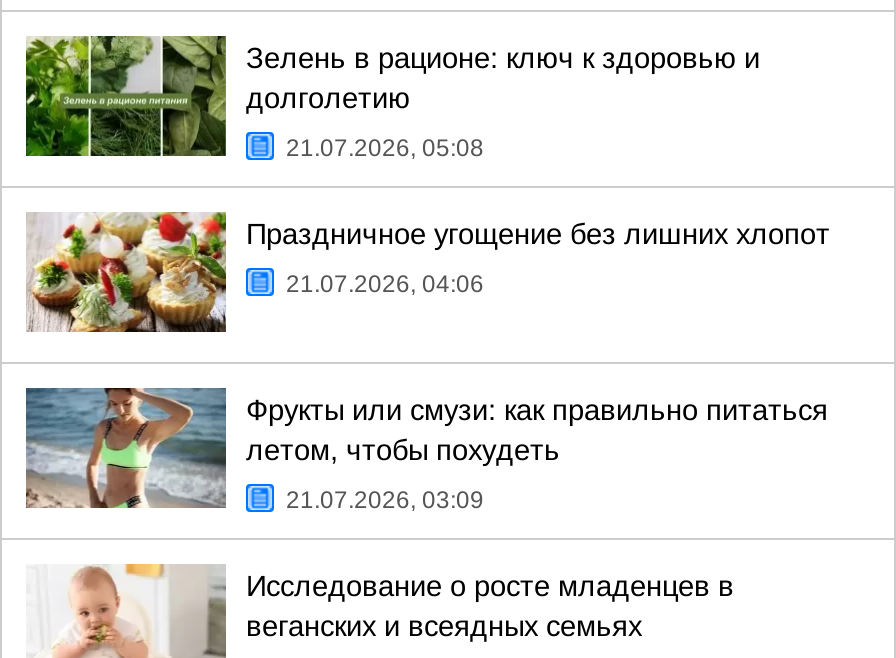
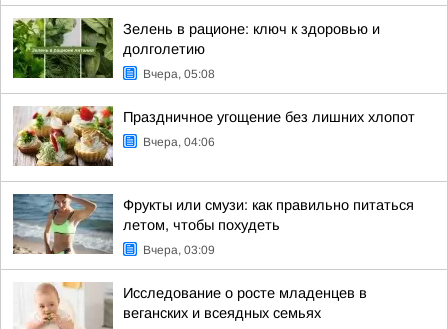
[286,134,484,162] 21.07.2026, 05:08 -> [143,67,215,81] Вчера, 05:08
[286,270,484,298] 21.07.2026, 04:06 -> [143,135,215,149] Вчера, 04:06
[286,486,484,514] 21.07.2026, 03:09 -> [143,243,215,257] Вчера, 03:09

